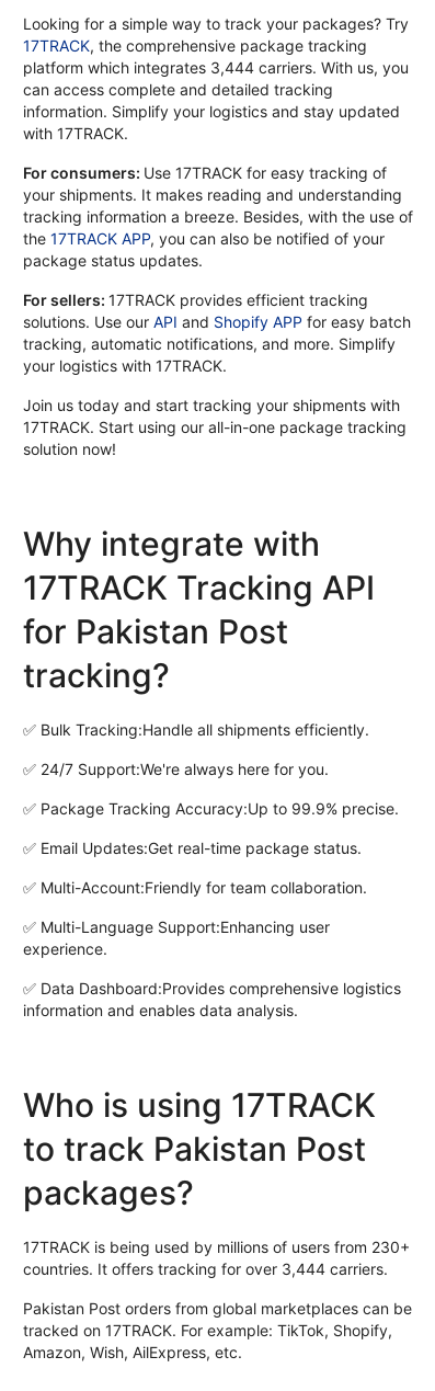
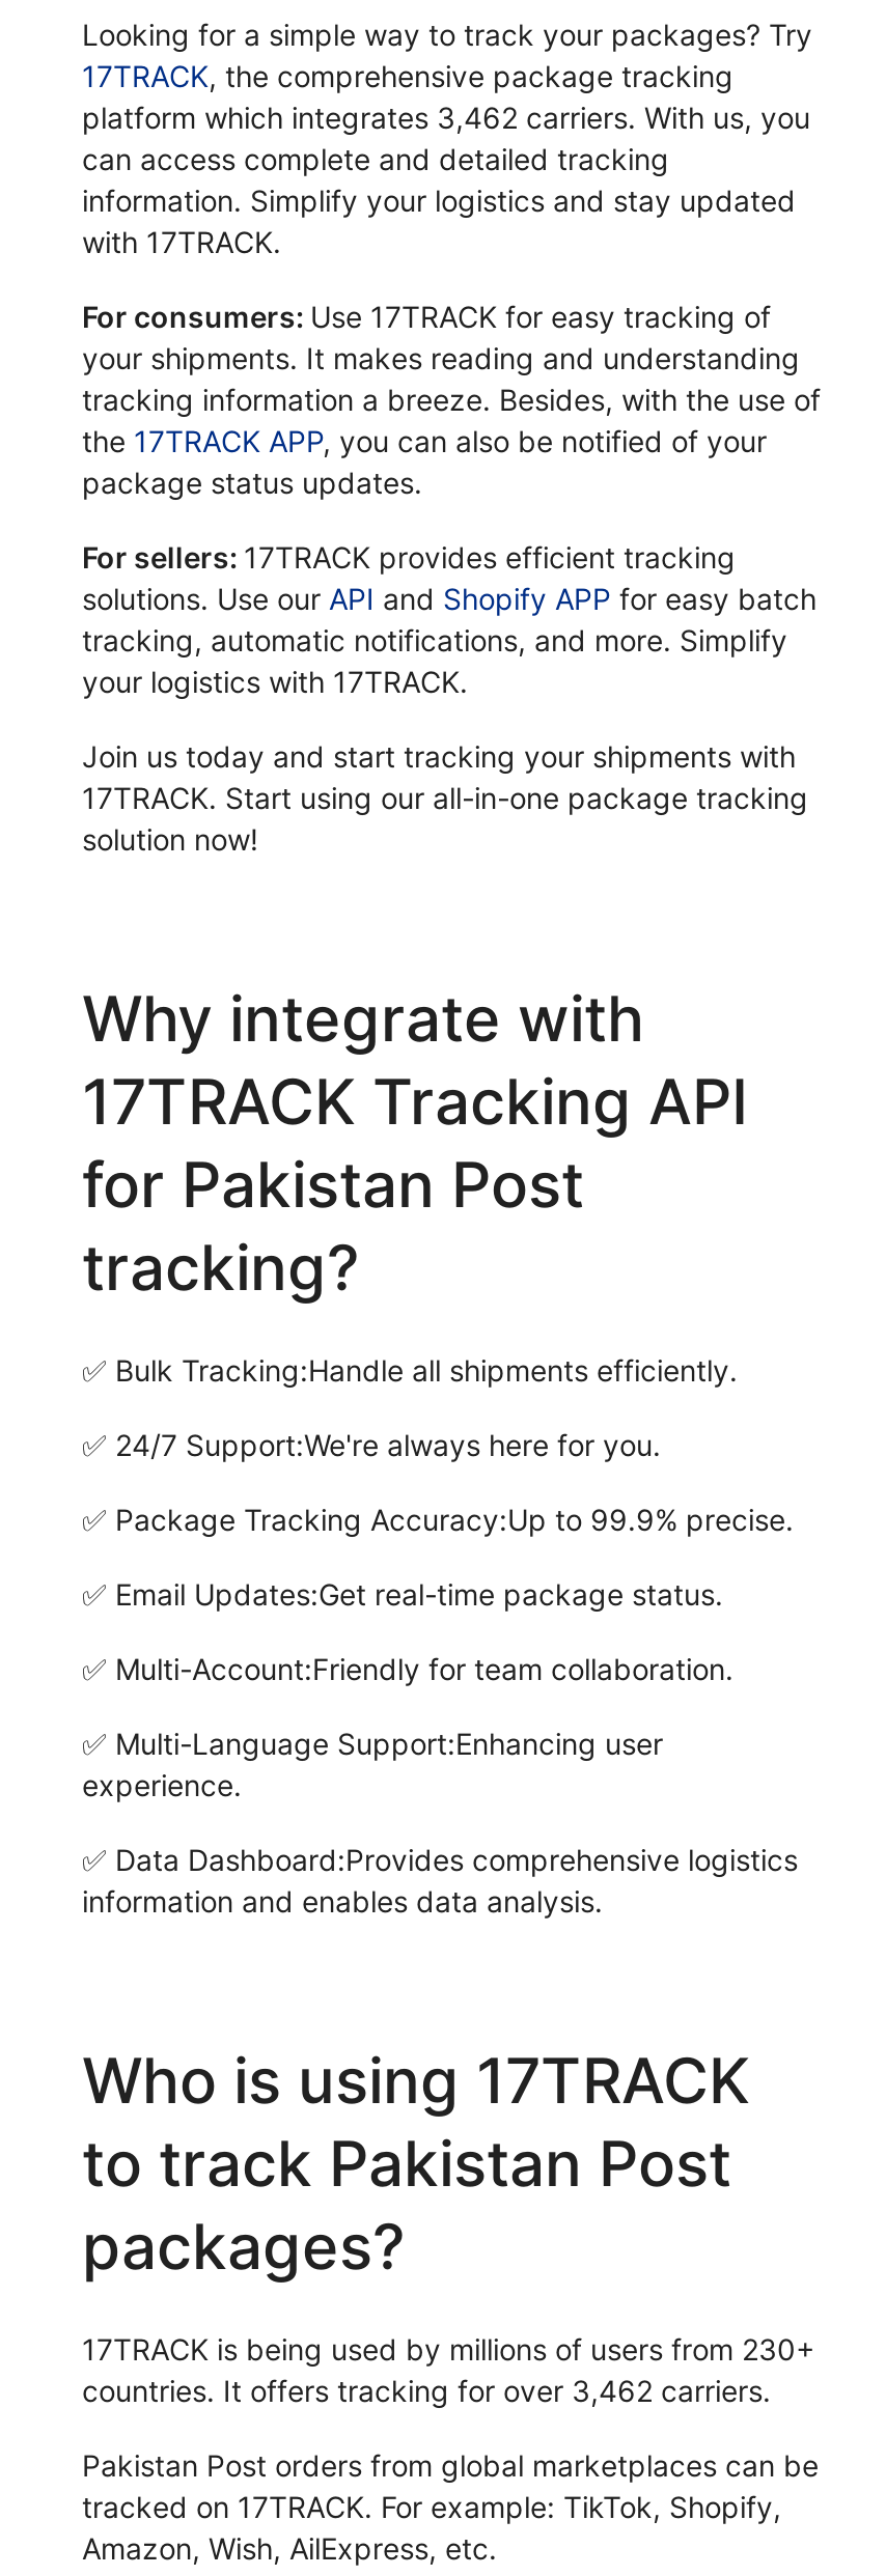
[23,59,409,77] platform which integrates 3,444 carriers. With us, you -> [82,100,810,136] platform which integrates 3,462 carriers. With us, you
[23,1260,388,1279] countries. It offers tracking for over 3,444 carriers. -> [82,2374,771,2409] countries. It offers tracking for over 3,462 carriers.

